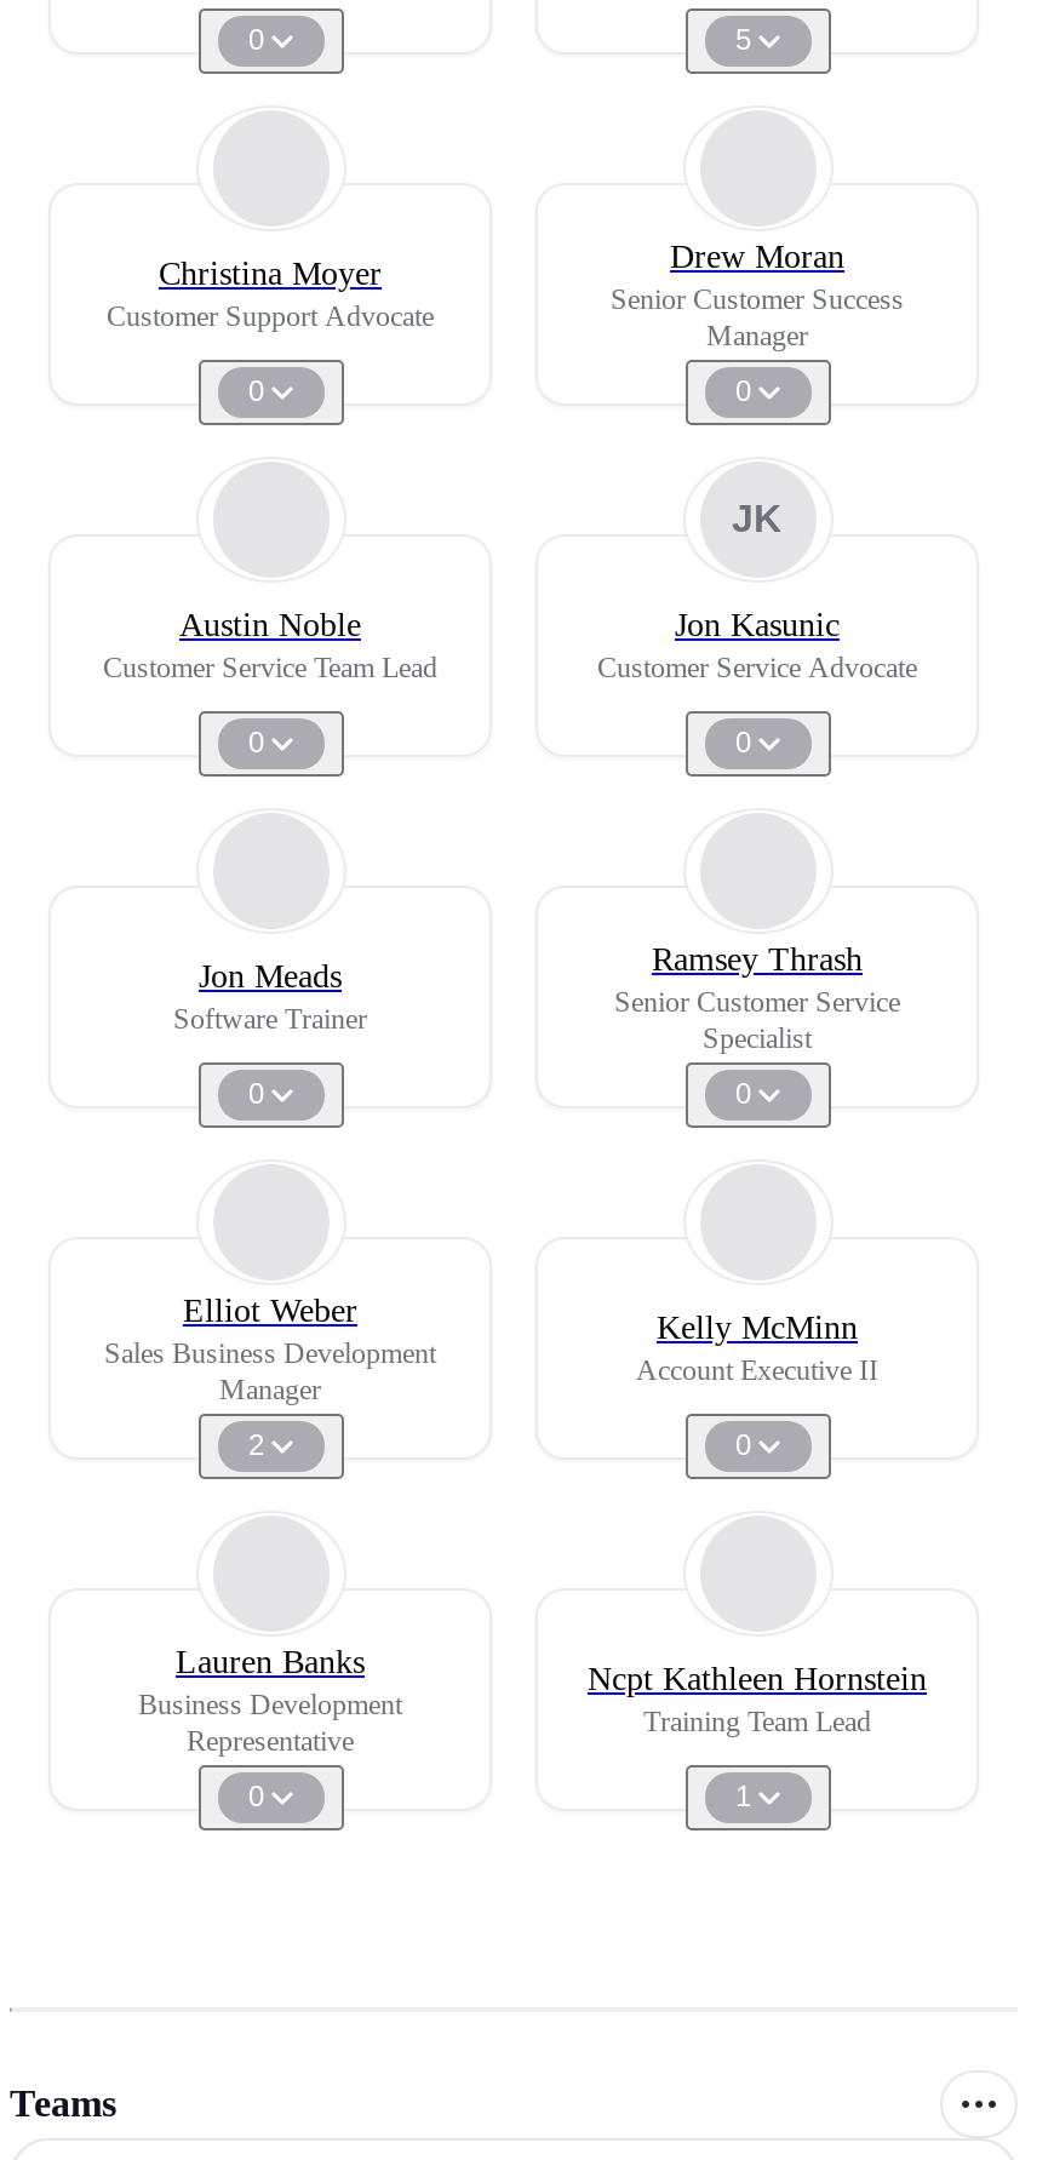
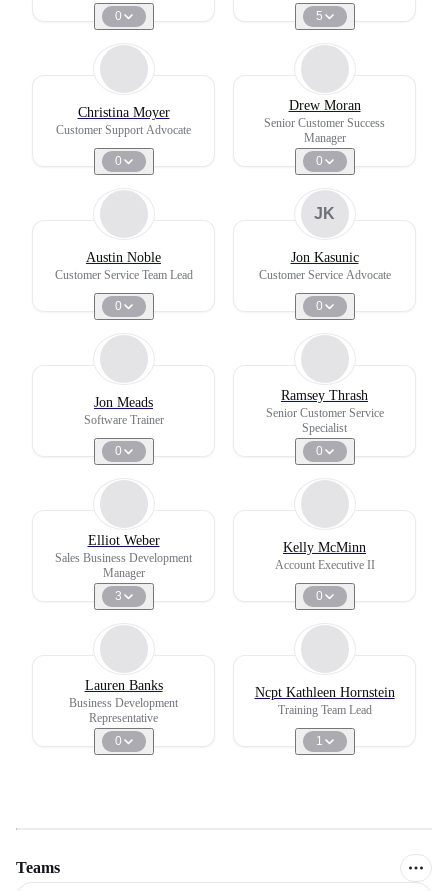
[248,1428,265,1462] 2 -> [114,589,121,603] 3

